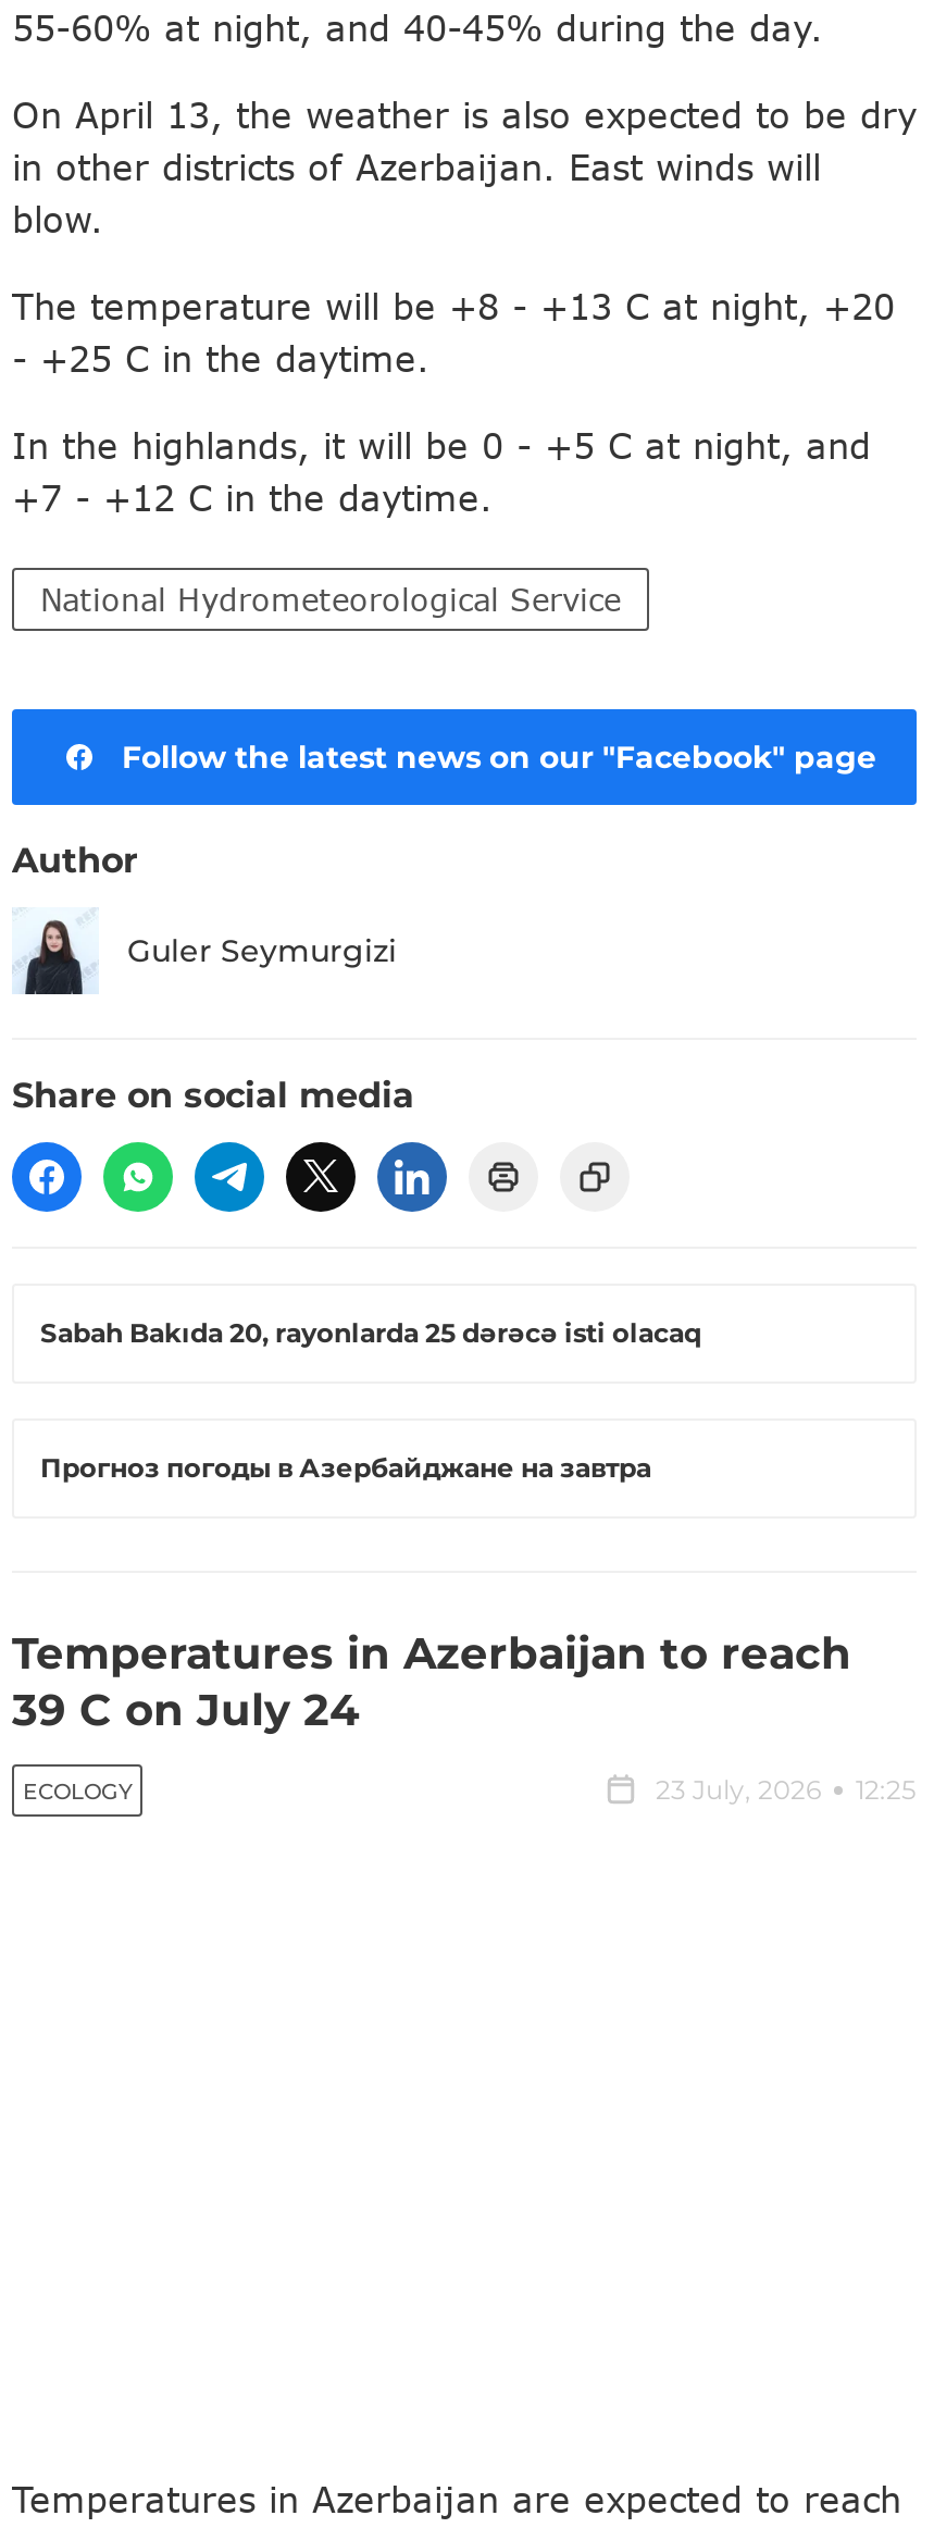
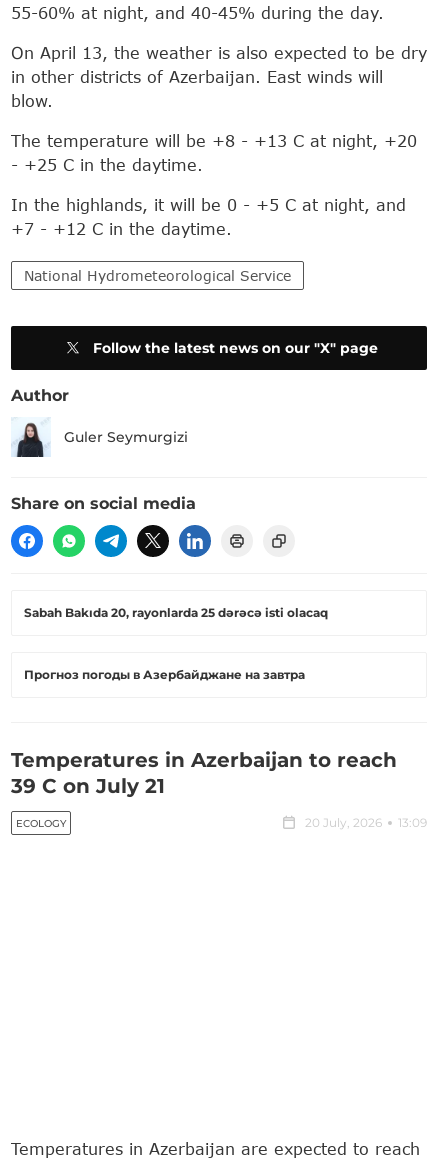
[122,738,876,778] Follow the latest news on our "Facebook" page -> [92,339,377,357] Follow the latest news on our "X" page
[12,1685,360,1737] 39 C on July 24 -> [11,774,165,798] 39 C on July 21
[656,1774,821,1807] 23 July, 2026 -> [305,815,382,830] 20 July, 2026
[856,1774,917,1807] 12:25 -> [398,815,427,830] 13:09

